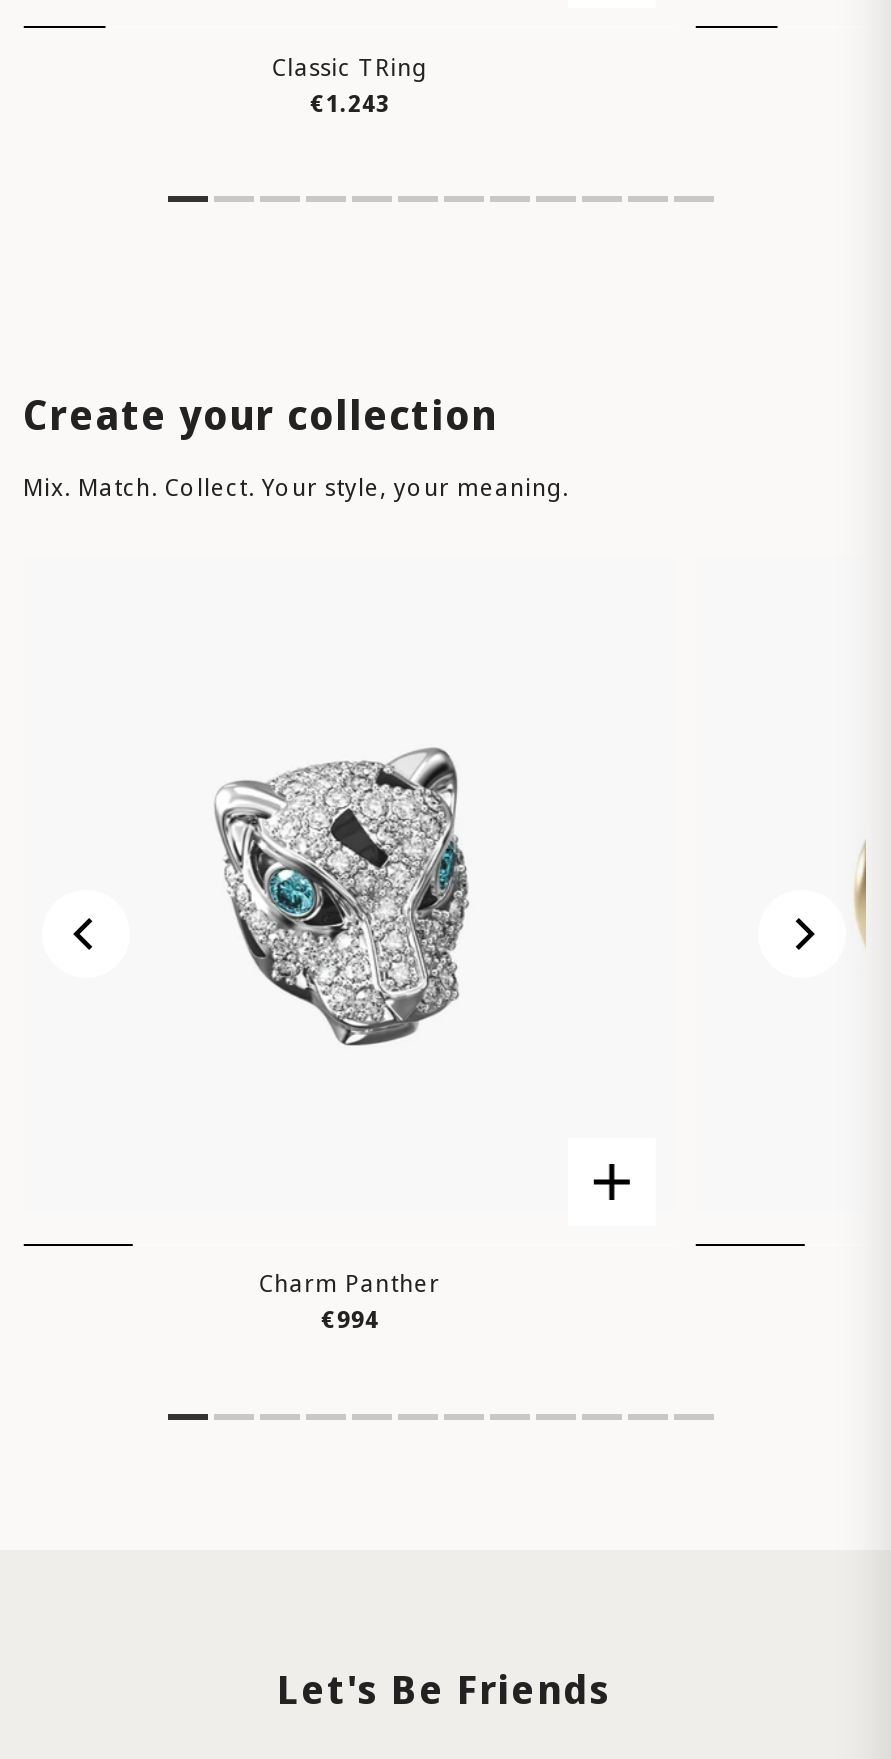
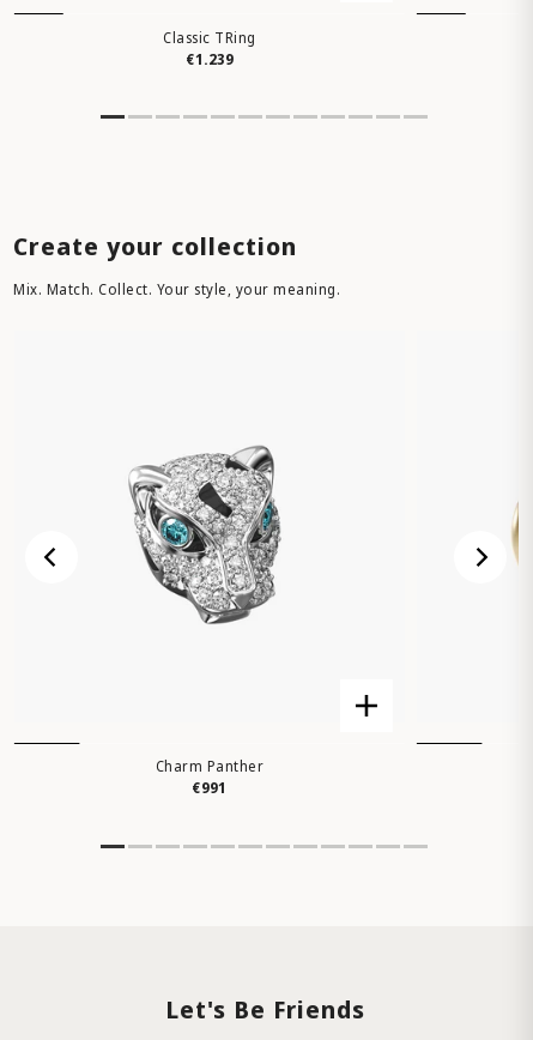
[310,85,390,117] €1.243 -> [185,49,233,68] €1.239
[321,1302,379,1334] €994 -> [192,778,227,797] €991

